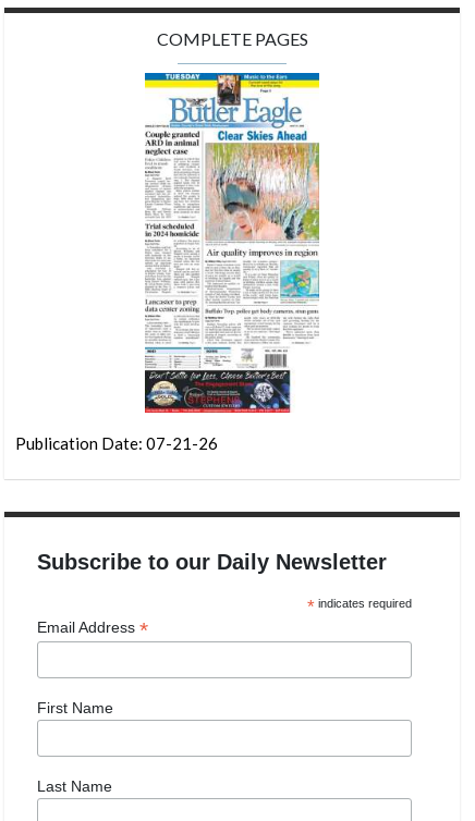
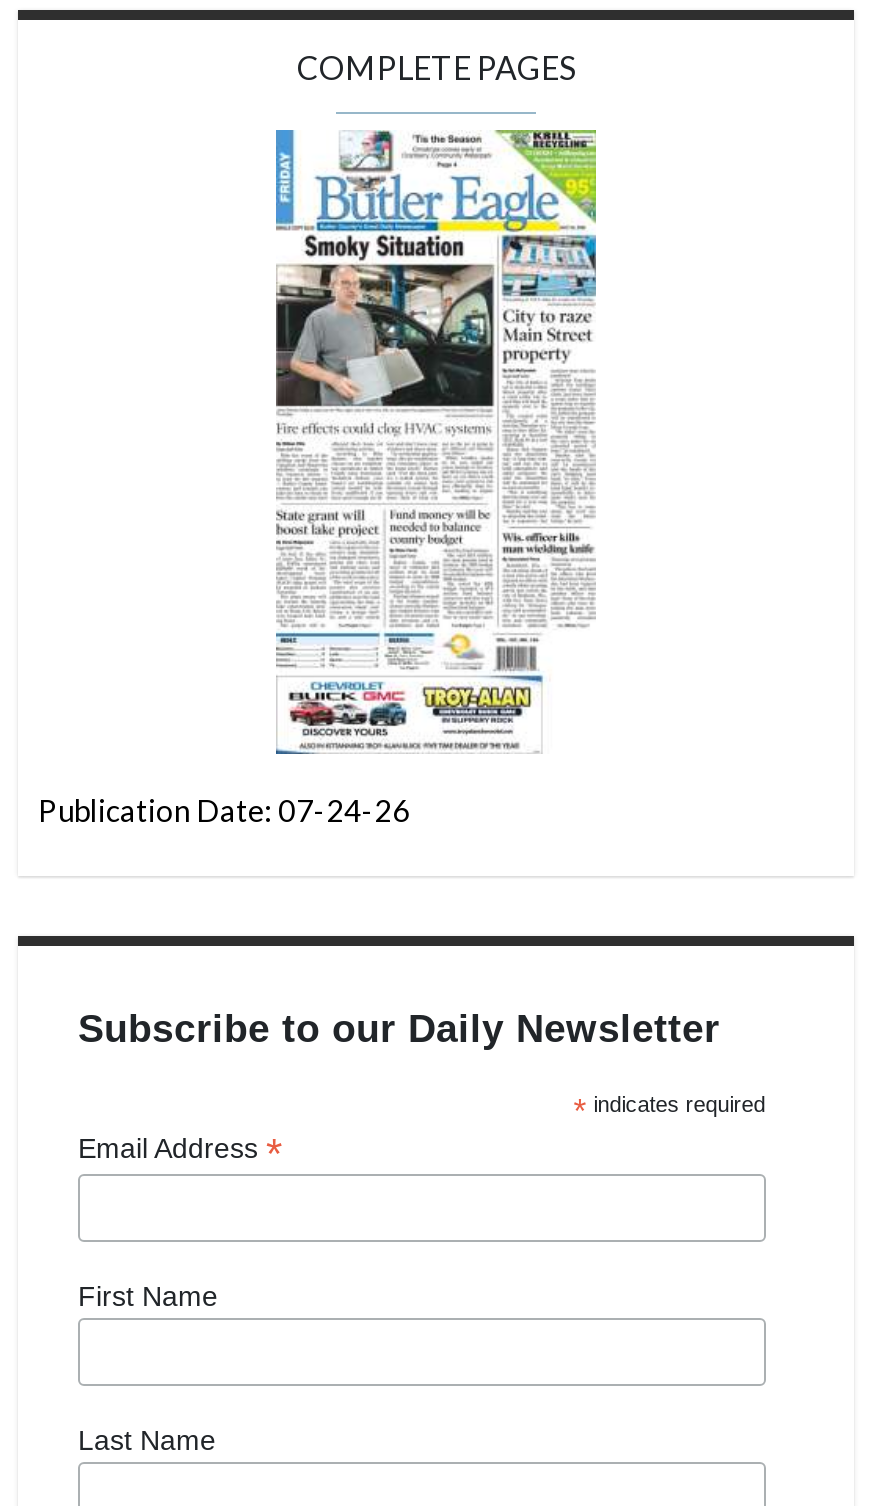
[15,72,320,453] [image] | Publication Date: 07-21-26 -> [38,128,598,828] [image] | Publication Date: 07-24-26

